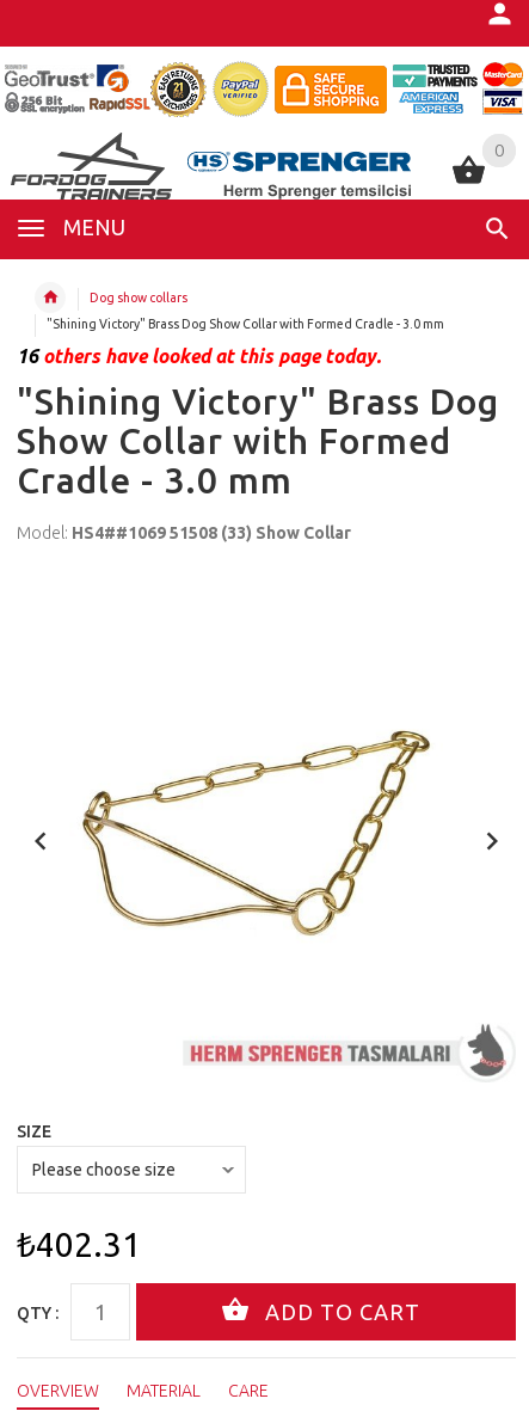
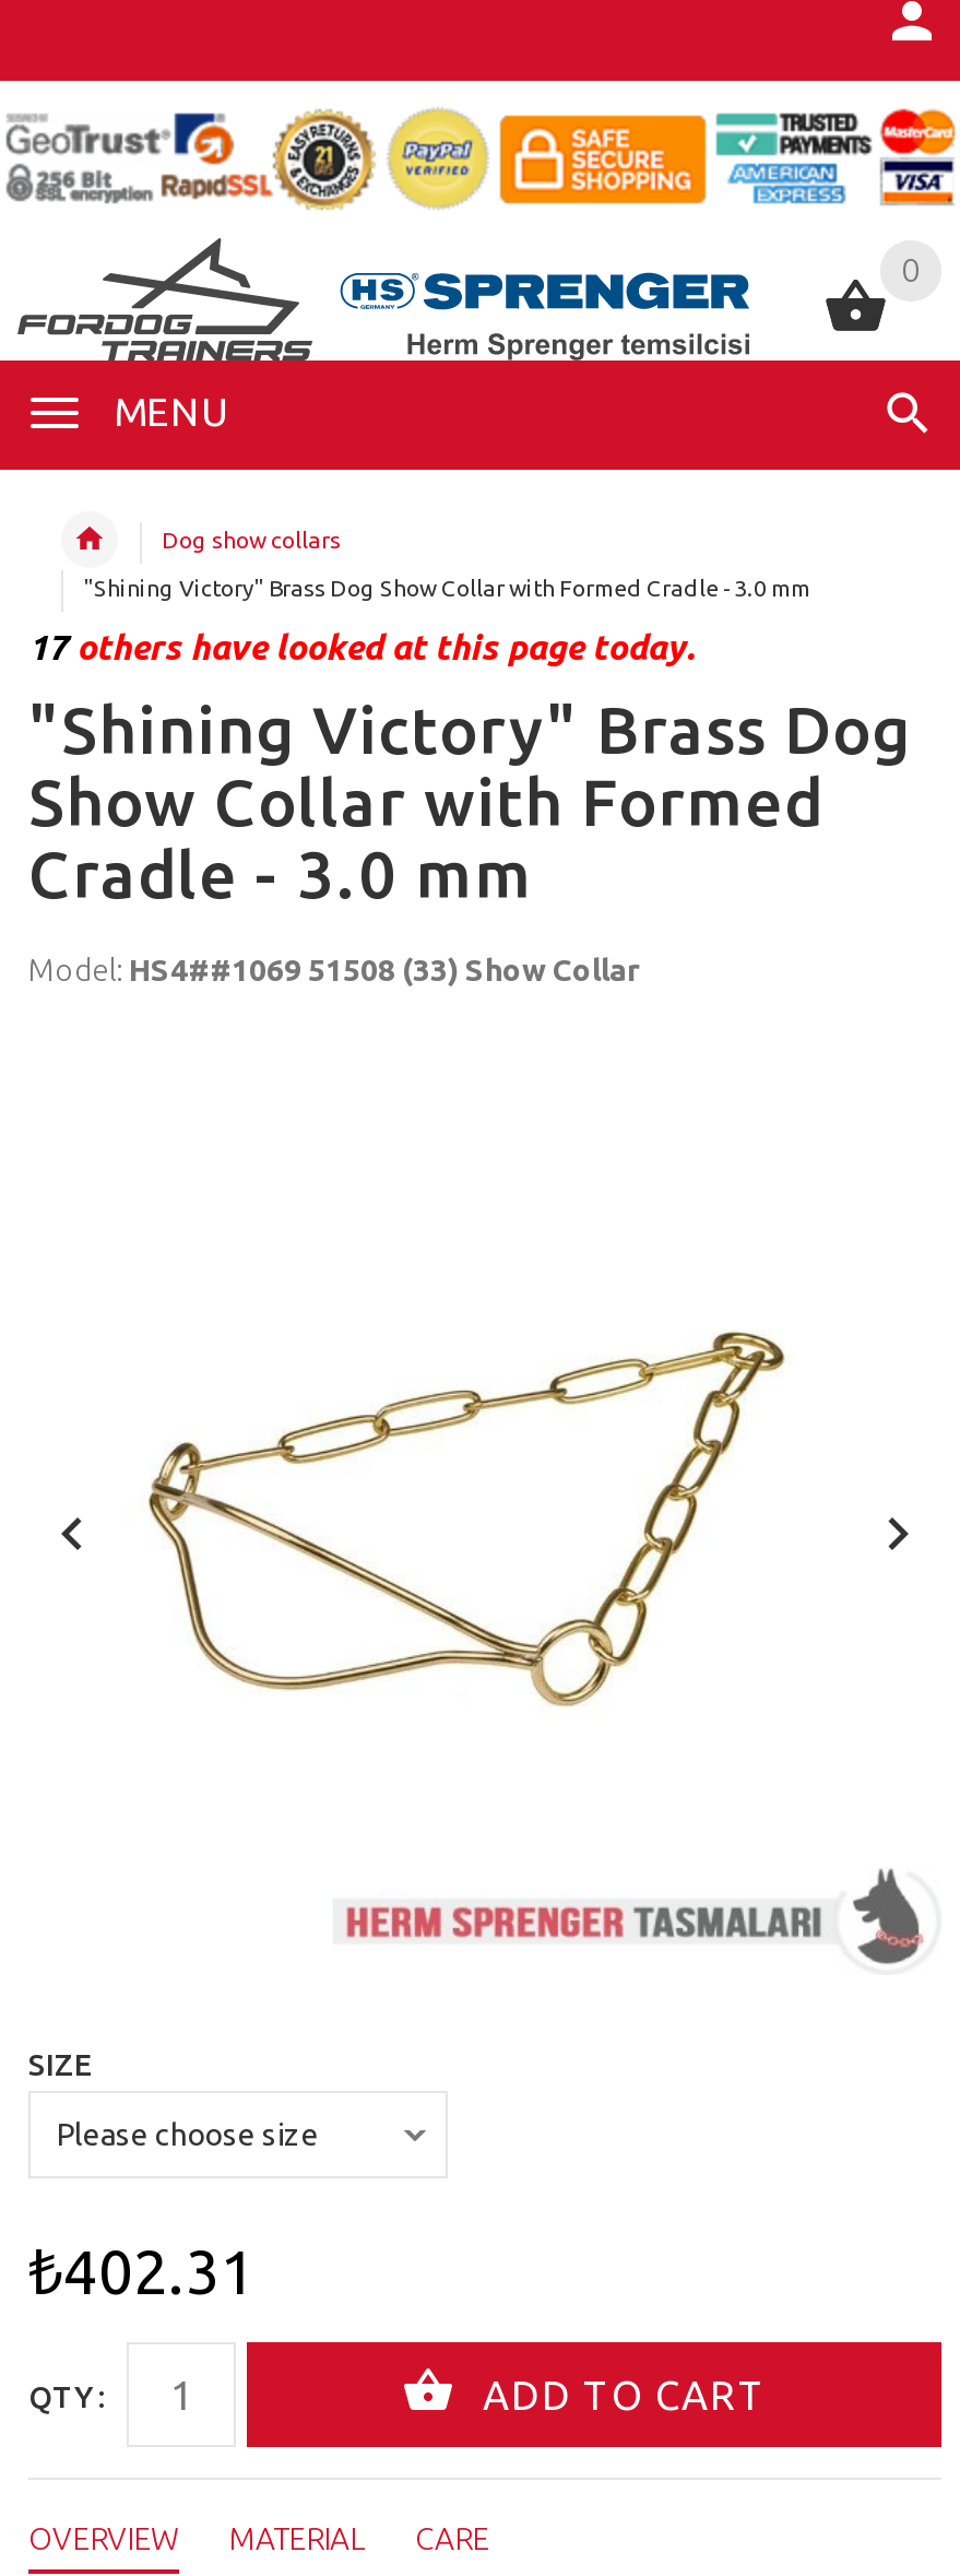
[17,346,381,367] 16 others have looked at this page today. -> [28,628,695,667] 17 others have looked at this page today.

